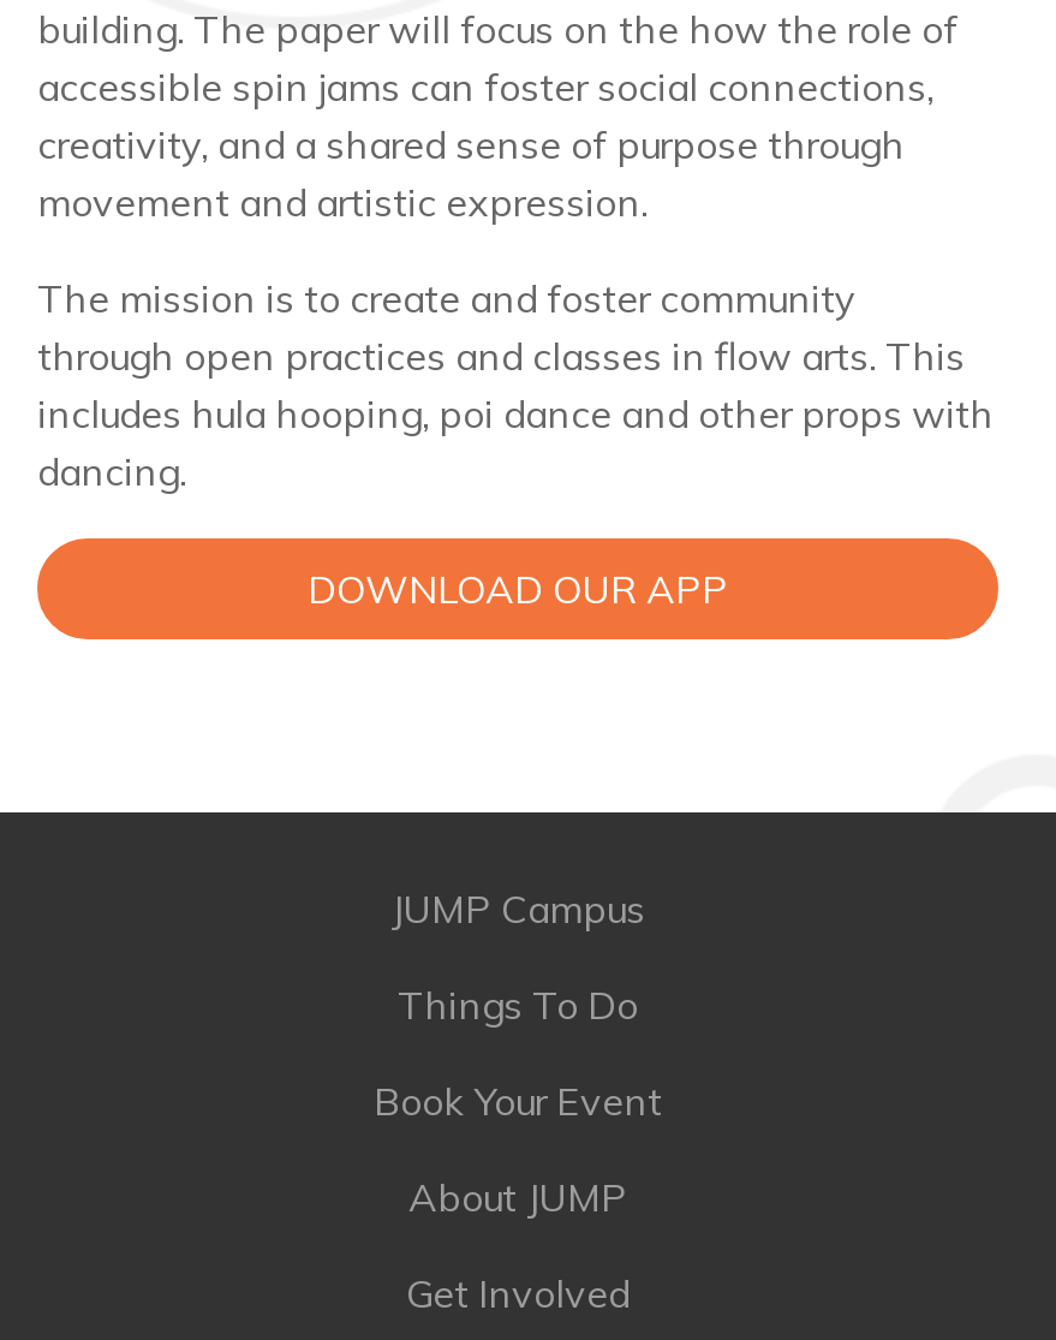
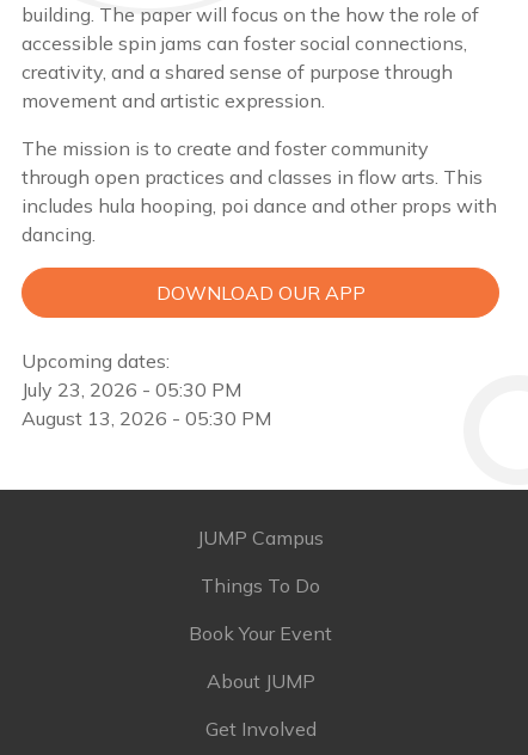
none -> [22,349,271,431] Upcoming dates: | July 23, 2026 - 05:30 PM | August 13, 2026 - 05:30 PM

